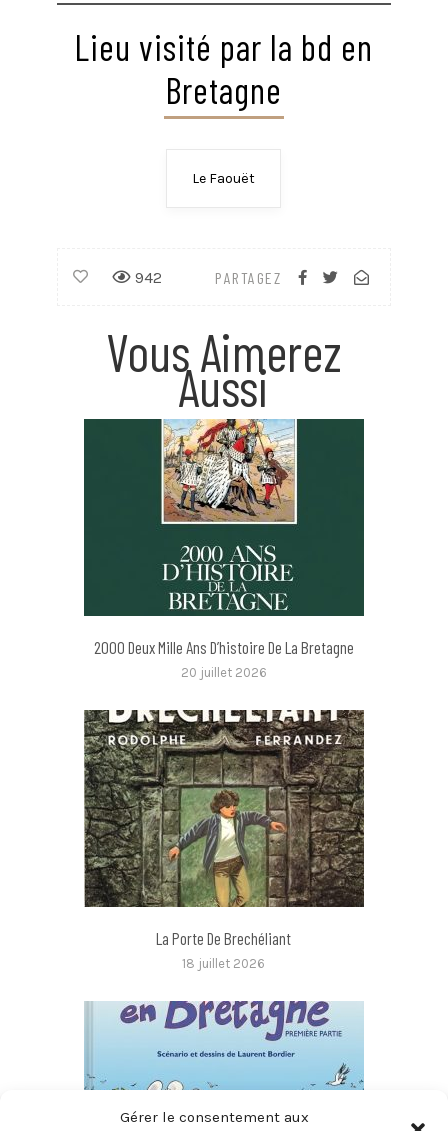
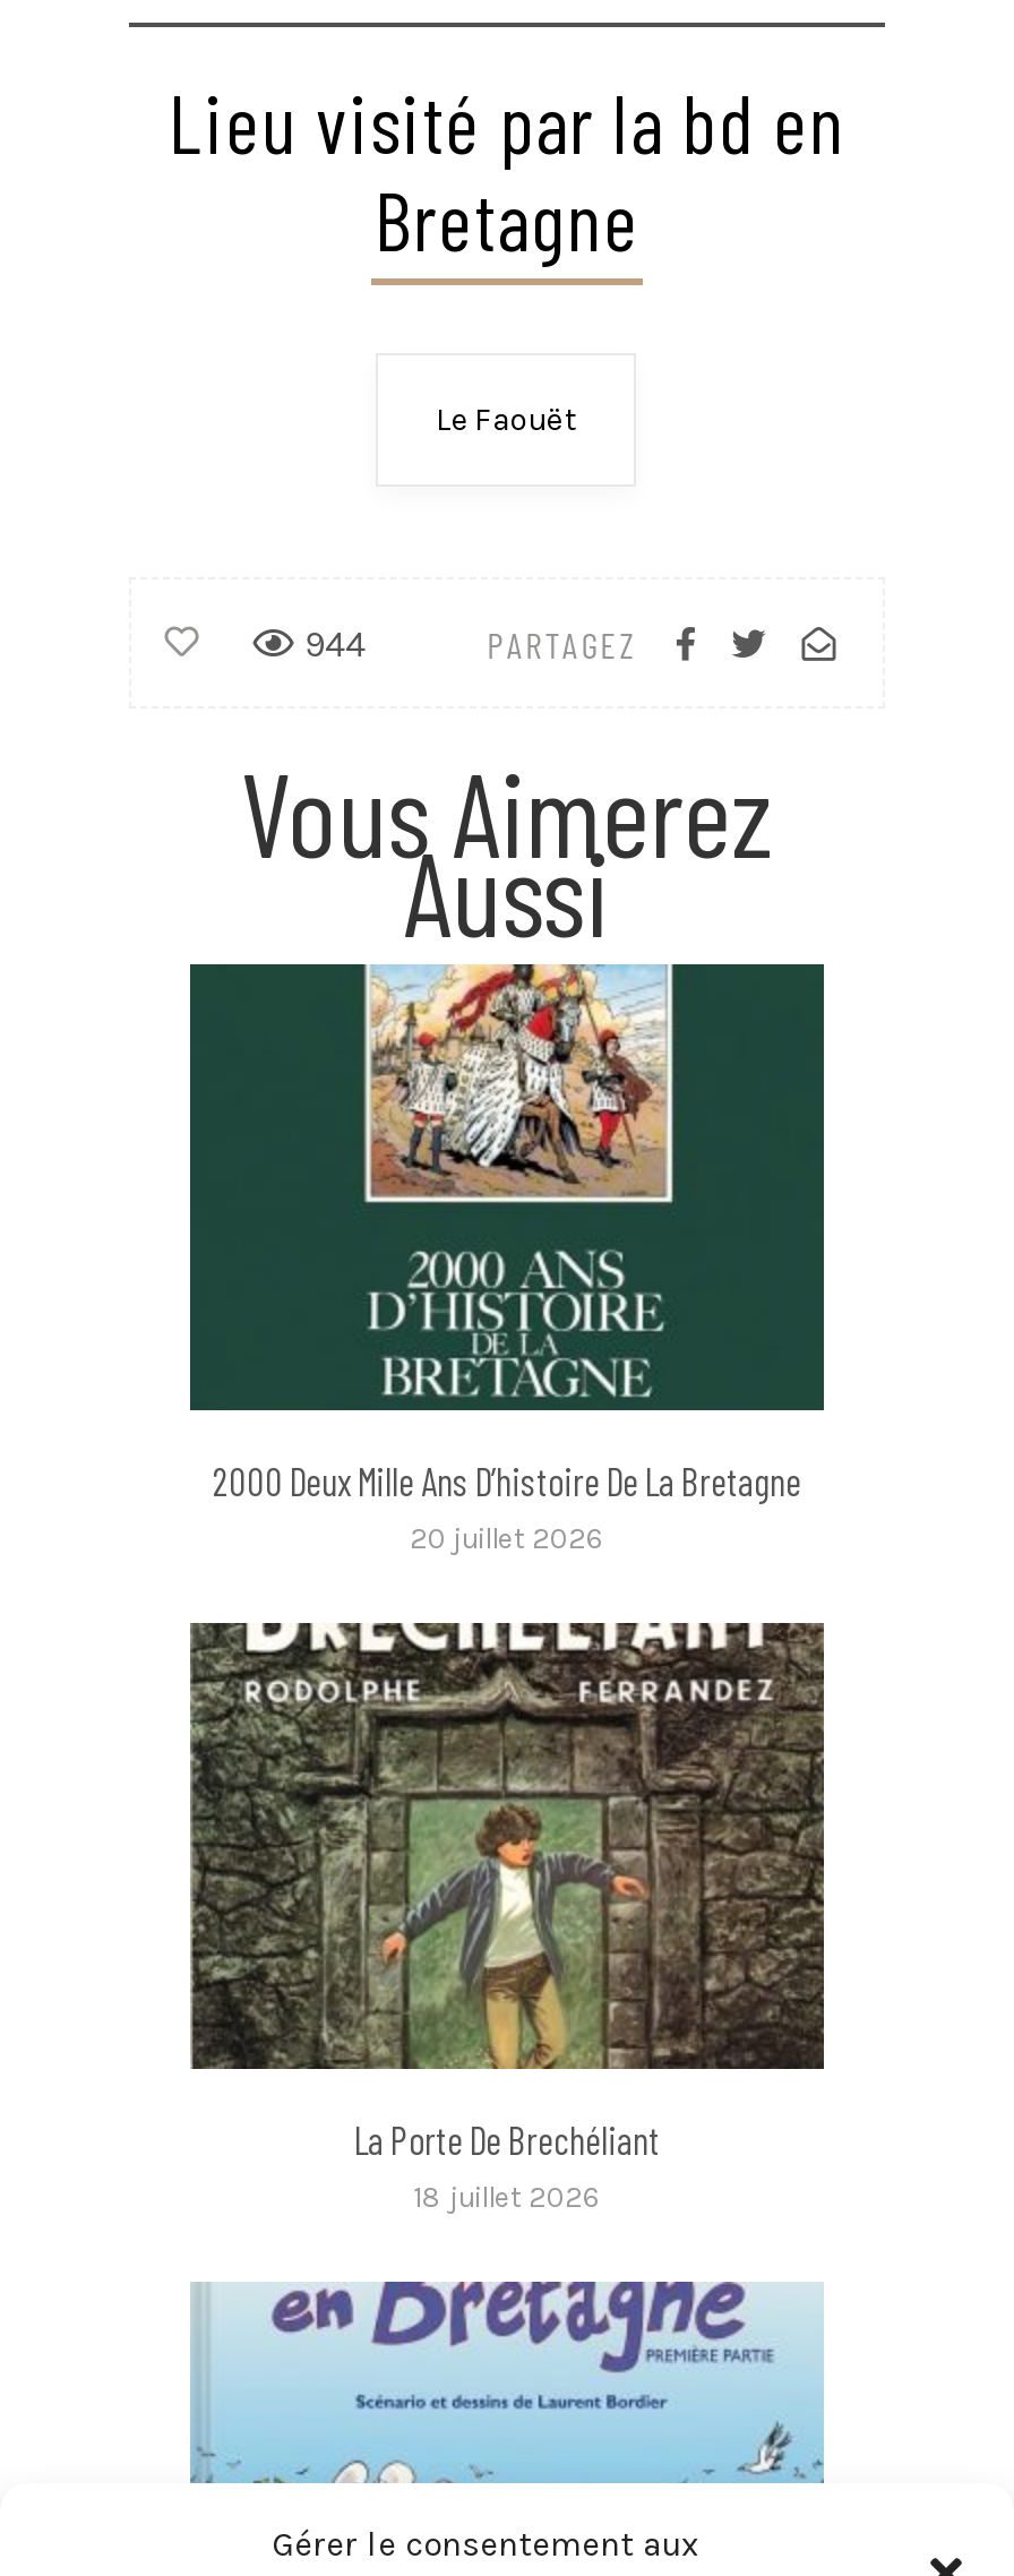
[135,268,162,287] 942 -> [305,622,366,665] 944

